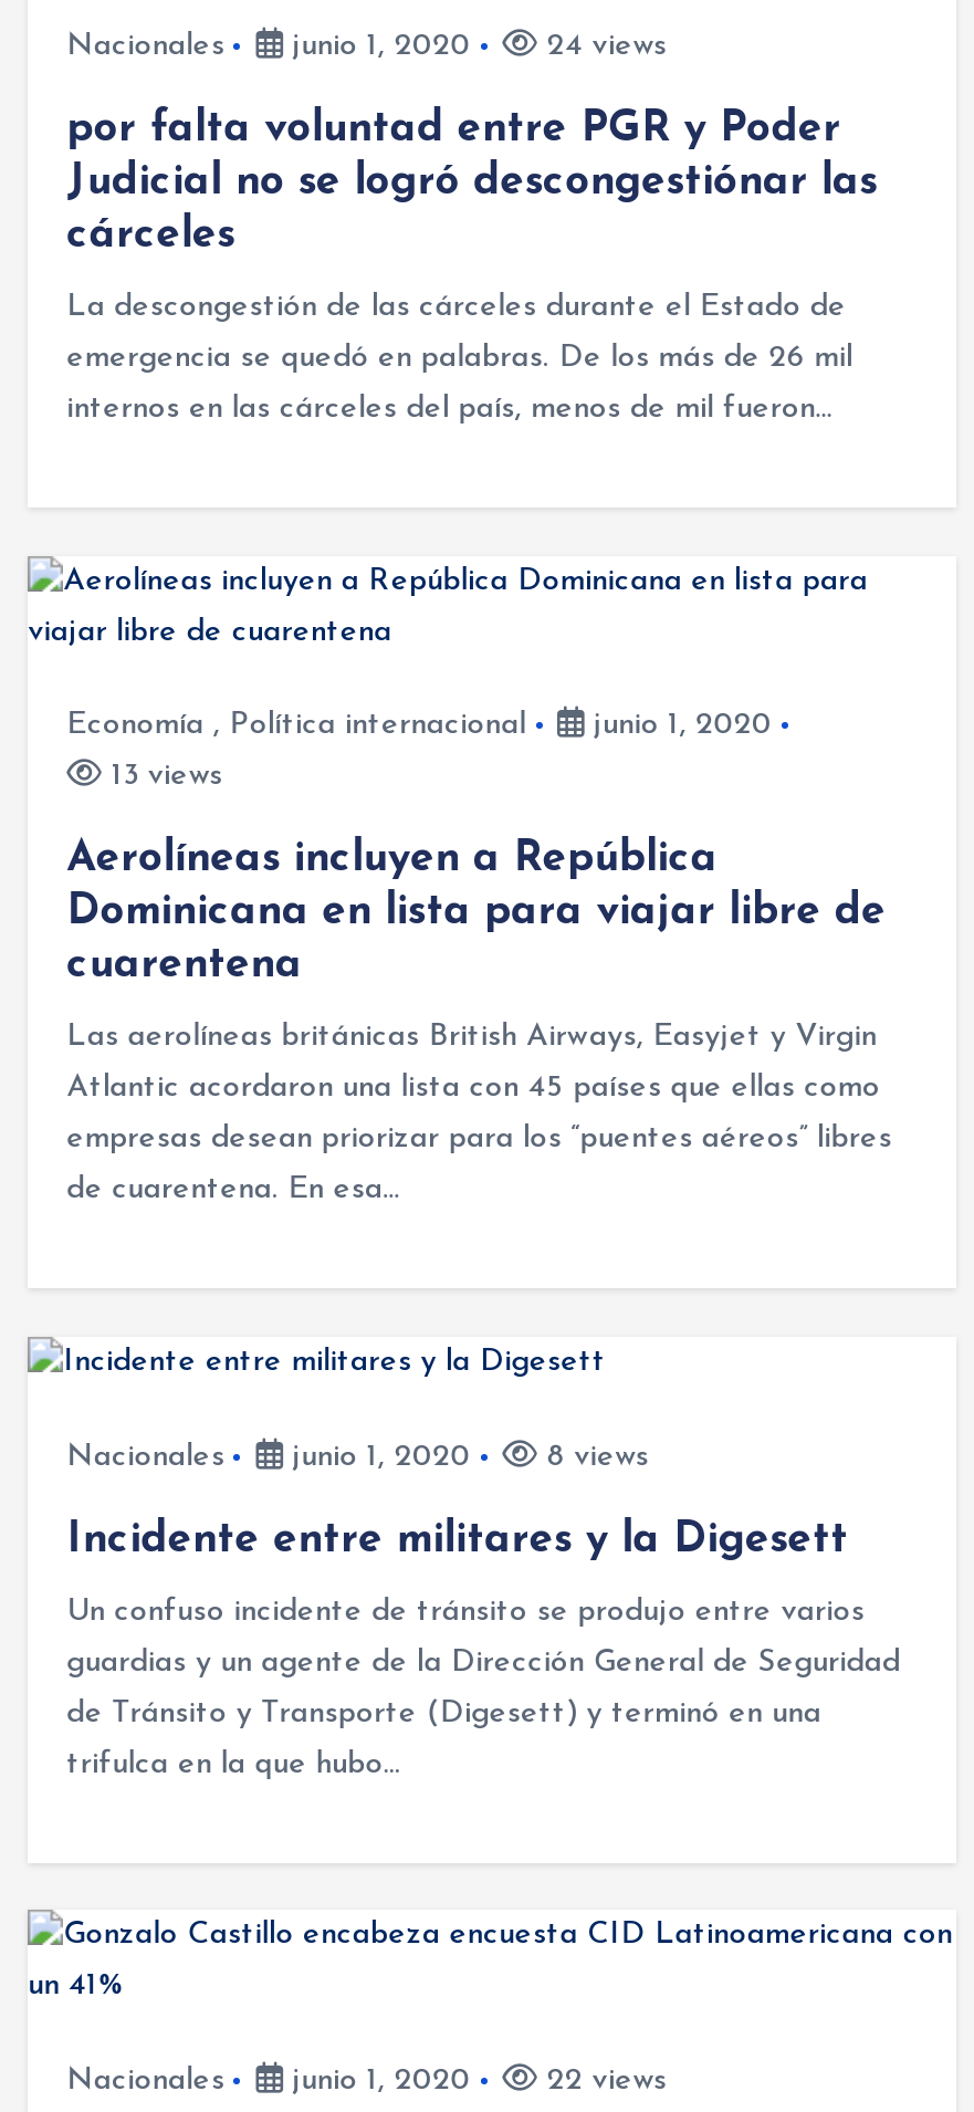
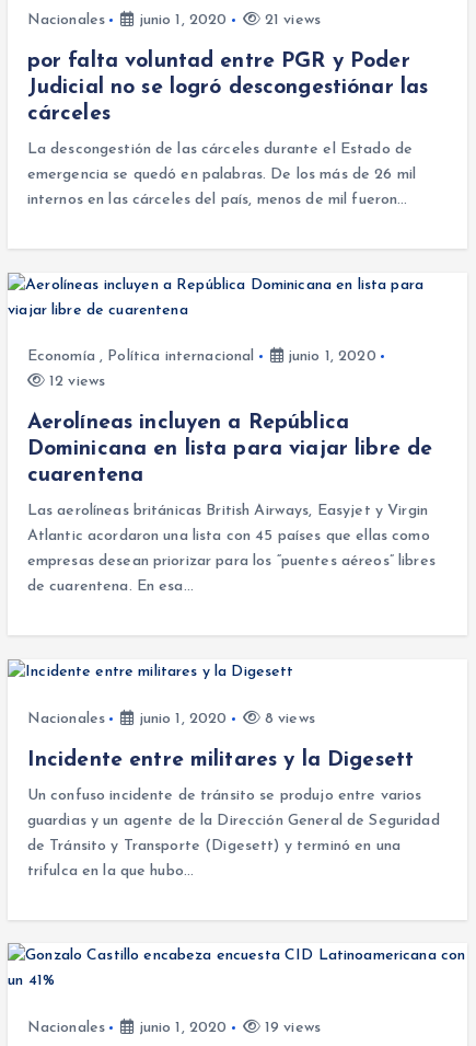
[538,30,667,63] 24 views -> [260,12,321,28] 21 views
[102,759,222,793] 13 views -> [45,373,105,390] 12 views
[538,2064,667,2097] 22 views -> [260,1019,321,1036] 19 views

